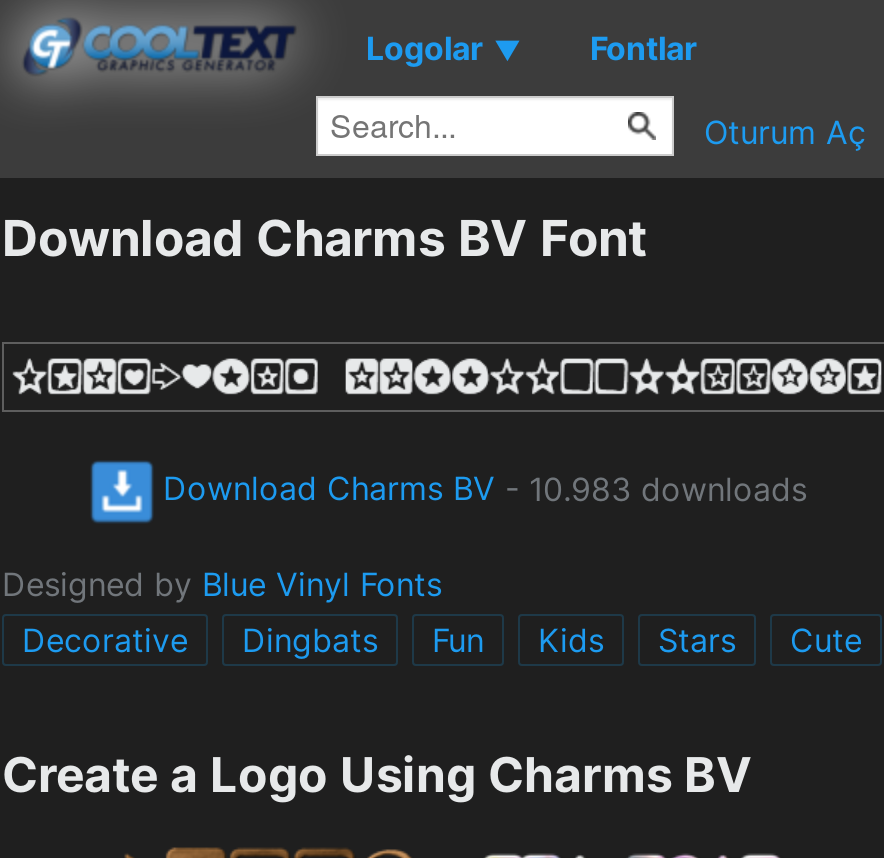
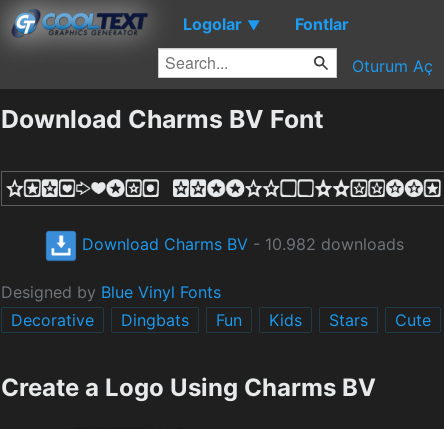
[153,468,807,508] Download Charms BV - 10.983 downloads -> [76,234,403,254] Download Charms BV - 10.982 downloads

